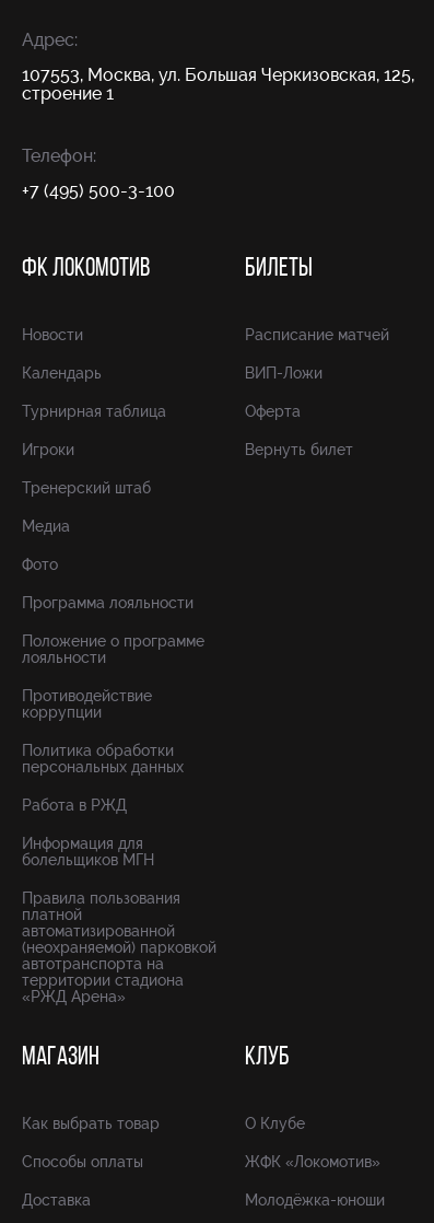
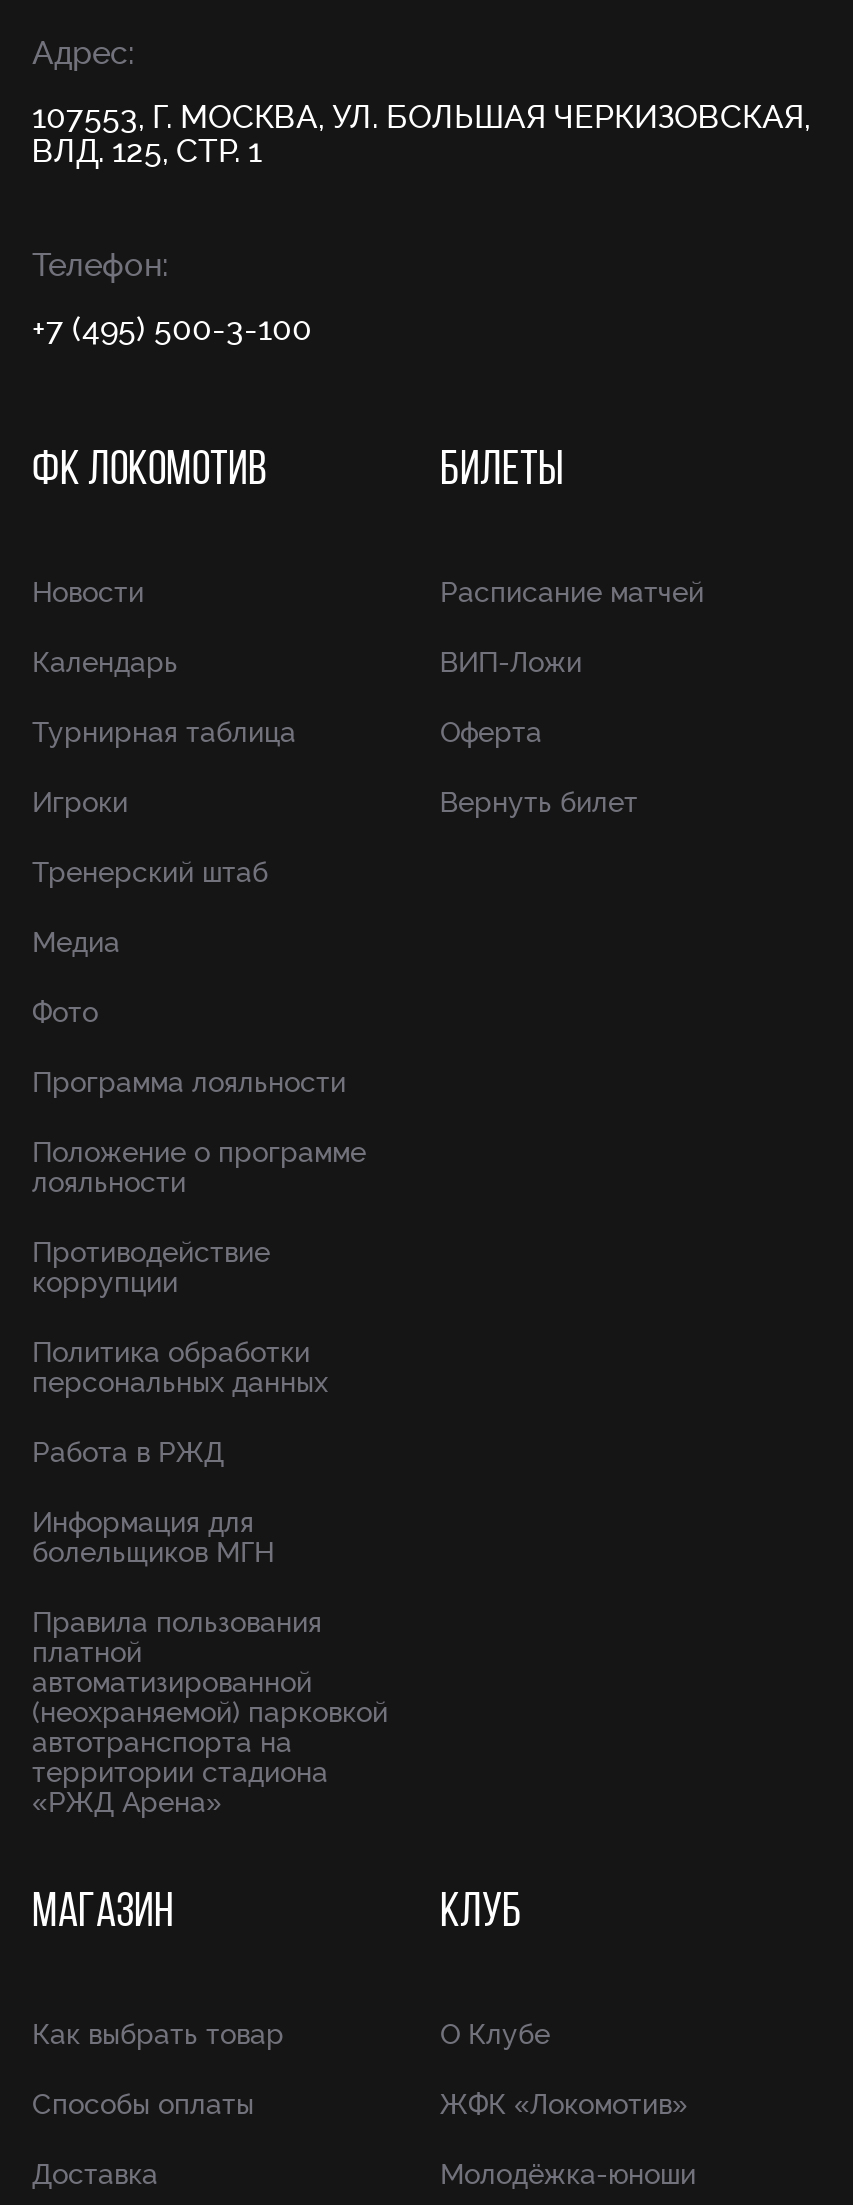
[22,65,414,104] 107553, Москва, ул. Большая Черкизовская, 125, | строение 1 -> [32,97,810,169] 107553, Г. МОСКВА, УЛ. БОЛЬШАЯ ЧЕРКИЗОВСКАЯ, | ВЛД. 125, СТР. 1

